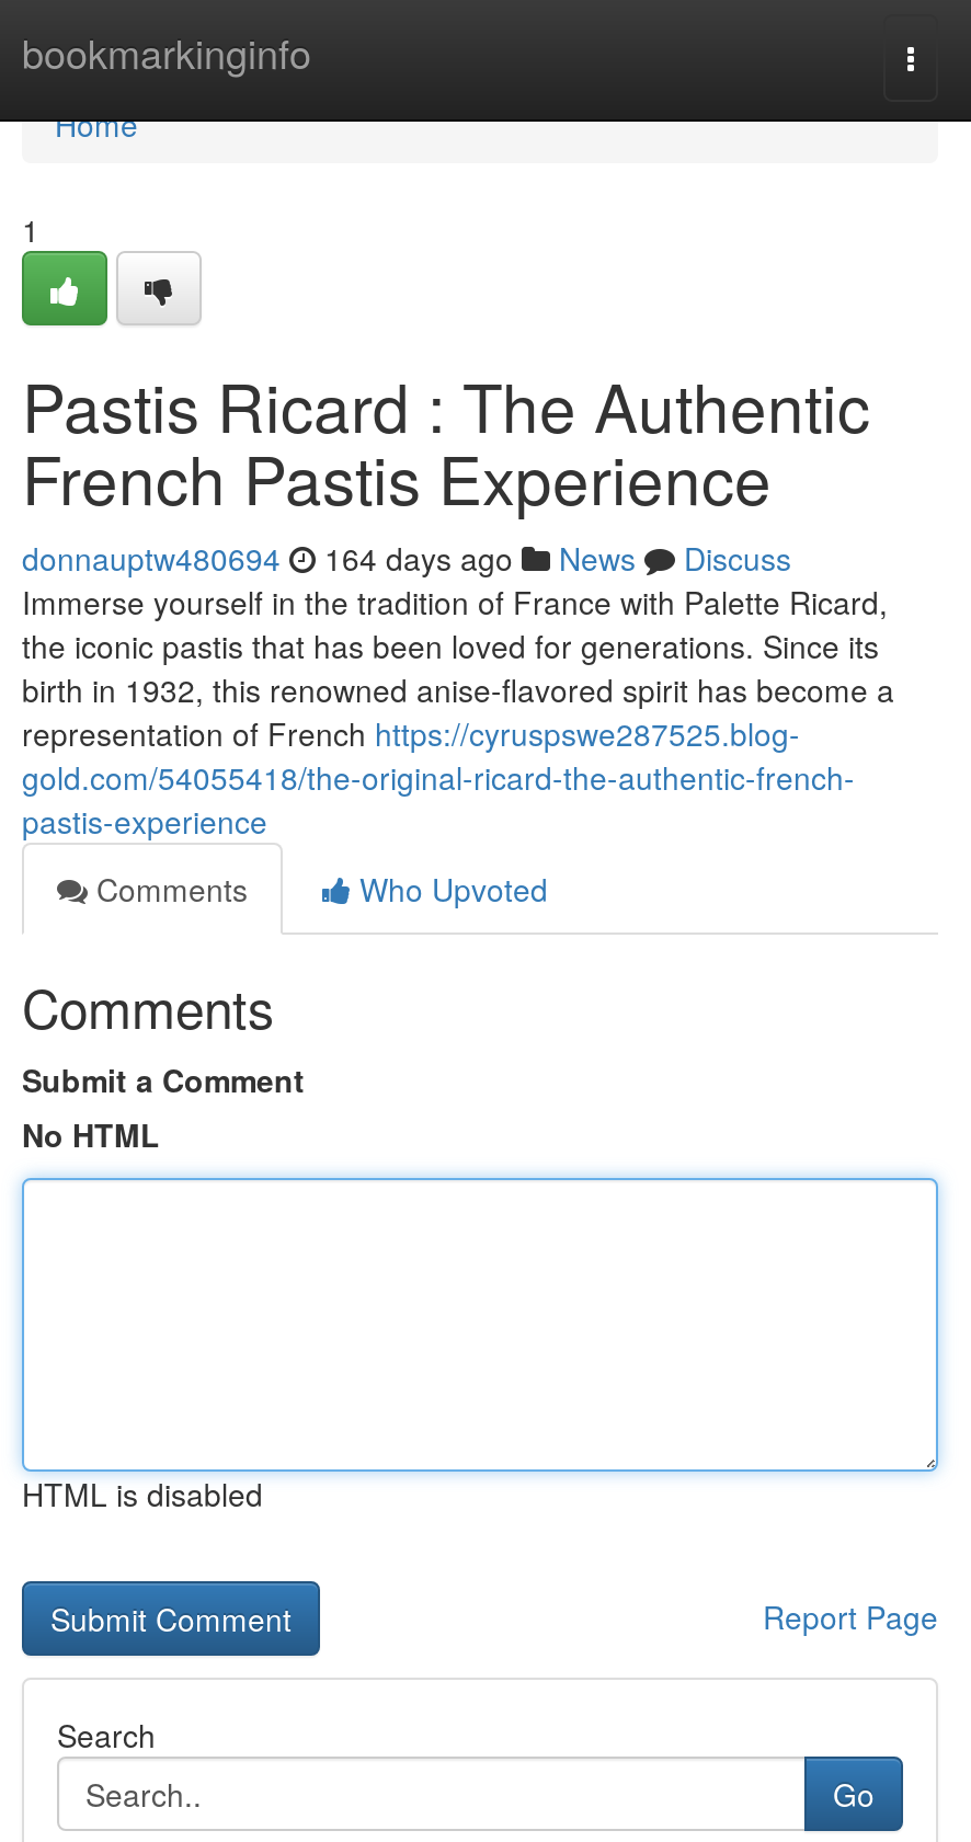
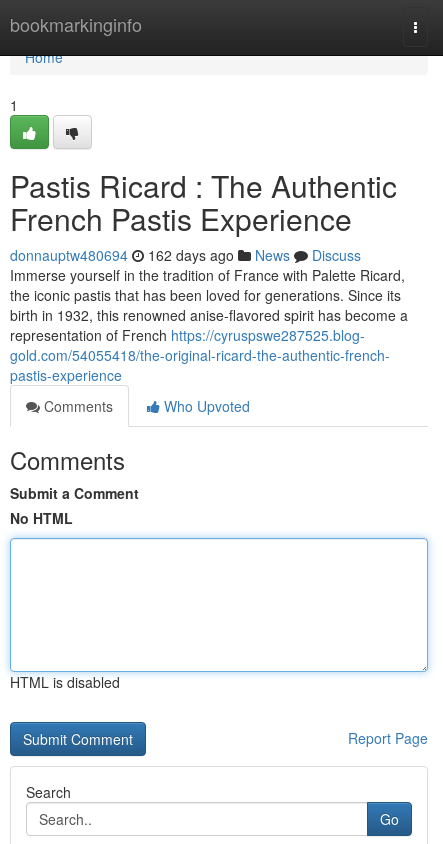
[22,536,791,580] donnauptw480694 164 days ago News Discuss -> [10,245,361,265] donnauptw480694 162 days ago News Discuss

